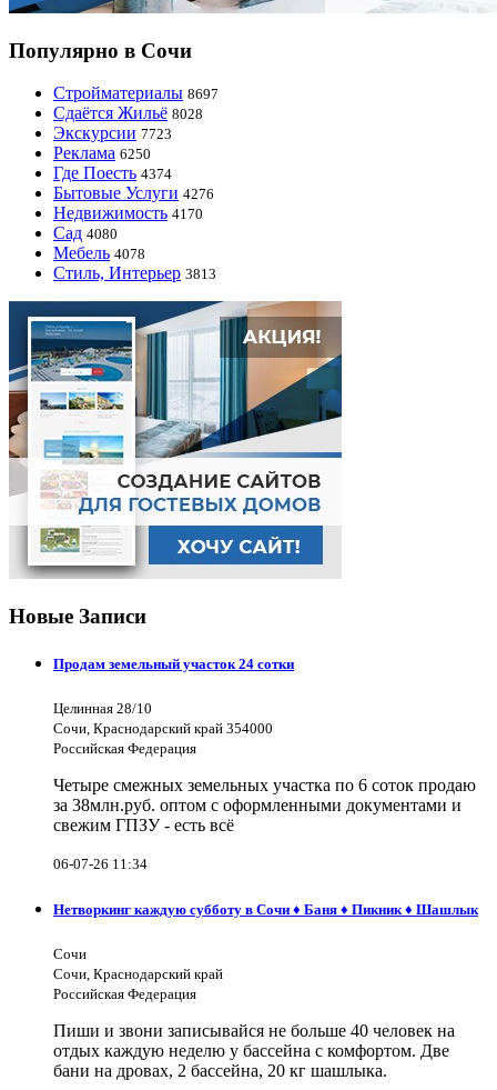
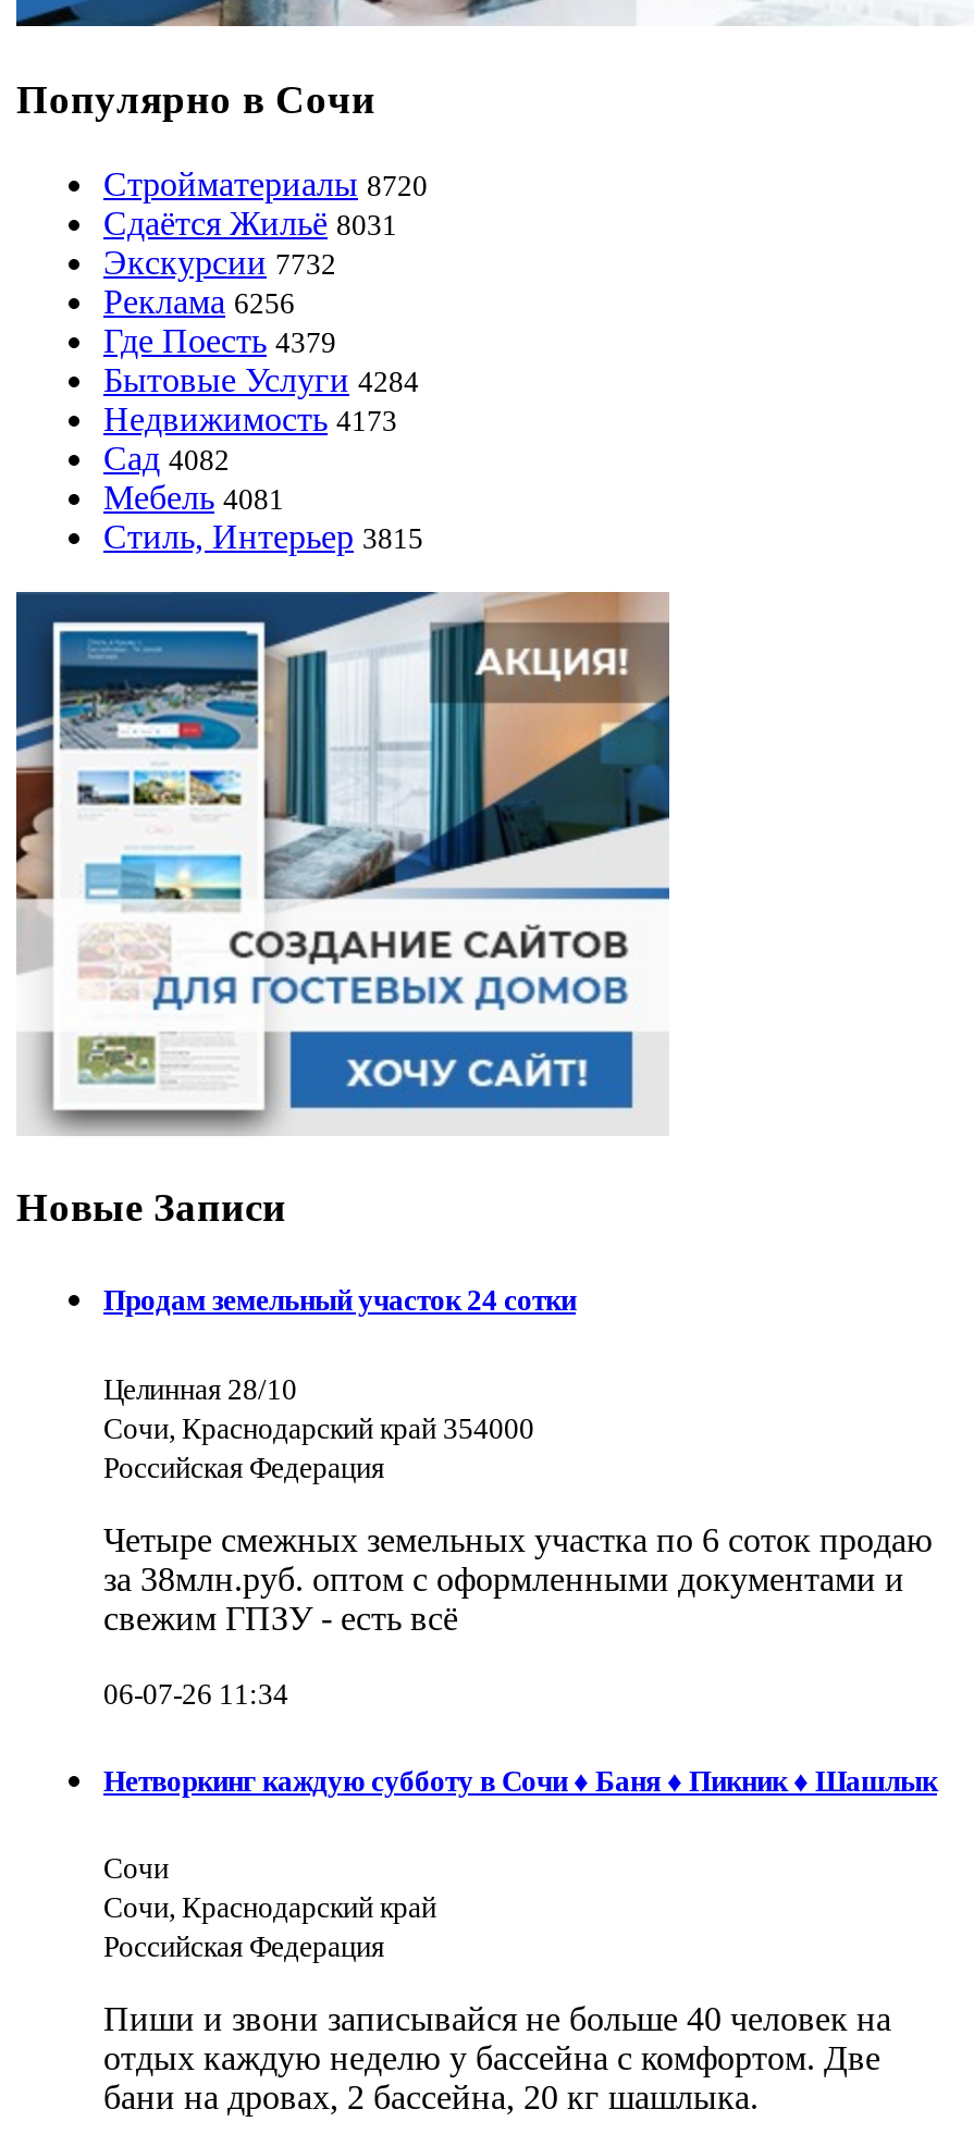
[53,84,219,103] Стройматериалы 8697 -> [103,164,428,201] Стройматериалы 8720
[53,104,203,123] Сдаётся Жильё 8028 -> [103,203,397,240] Сдаётся Жильё 8031
[53,124,172,143] Экскурсии 7723 -> [103,242,336,279] Экскурсии 7732
[53,144,151,163] Реклама 6250 -> [103,282,295,319] Реклама 6256
[53,164,172,183] Где Поесть 4374 -> [103,321,336,358] Где Поесть 4379
[53,184,214,203] Бытовые Услуги 4276 -> [103,360,419,397] Бытовые Услуги 4284
[53,204,203,223] Недвижимость 4170 -> [103,399,397,436] Недвижимость 4173
[53,224,118,243] Сад 4080 -> [103,438,230,475] Сад 4082
[53,244,145,263] Мебель 4078 -> [103,478,284,515] Мебель 4081
[53,264,216,283] Стиль, Интерьер 3813 -> [103,517,423,554] Стиль, Интерьер 3815

